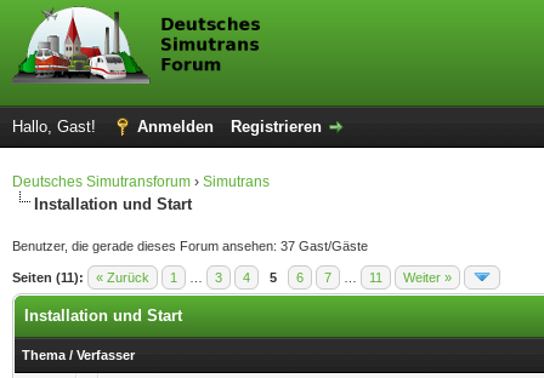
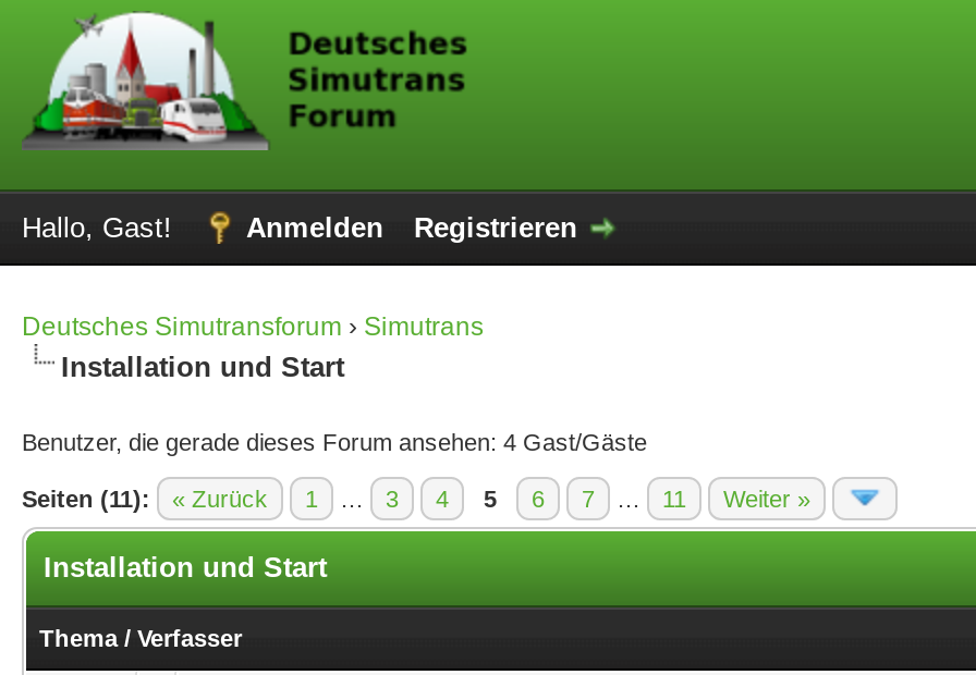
[12,239,368,253] Benutzer, die gerade dieses Forum ansehen: 37 Gast/Gäste -> [22,429,647,455] Benutzer, die gerade dieses Forum ansehen: 4 Gast/Gäste

